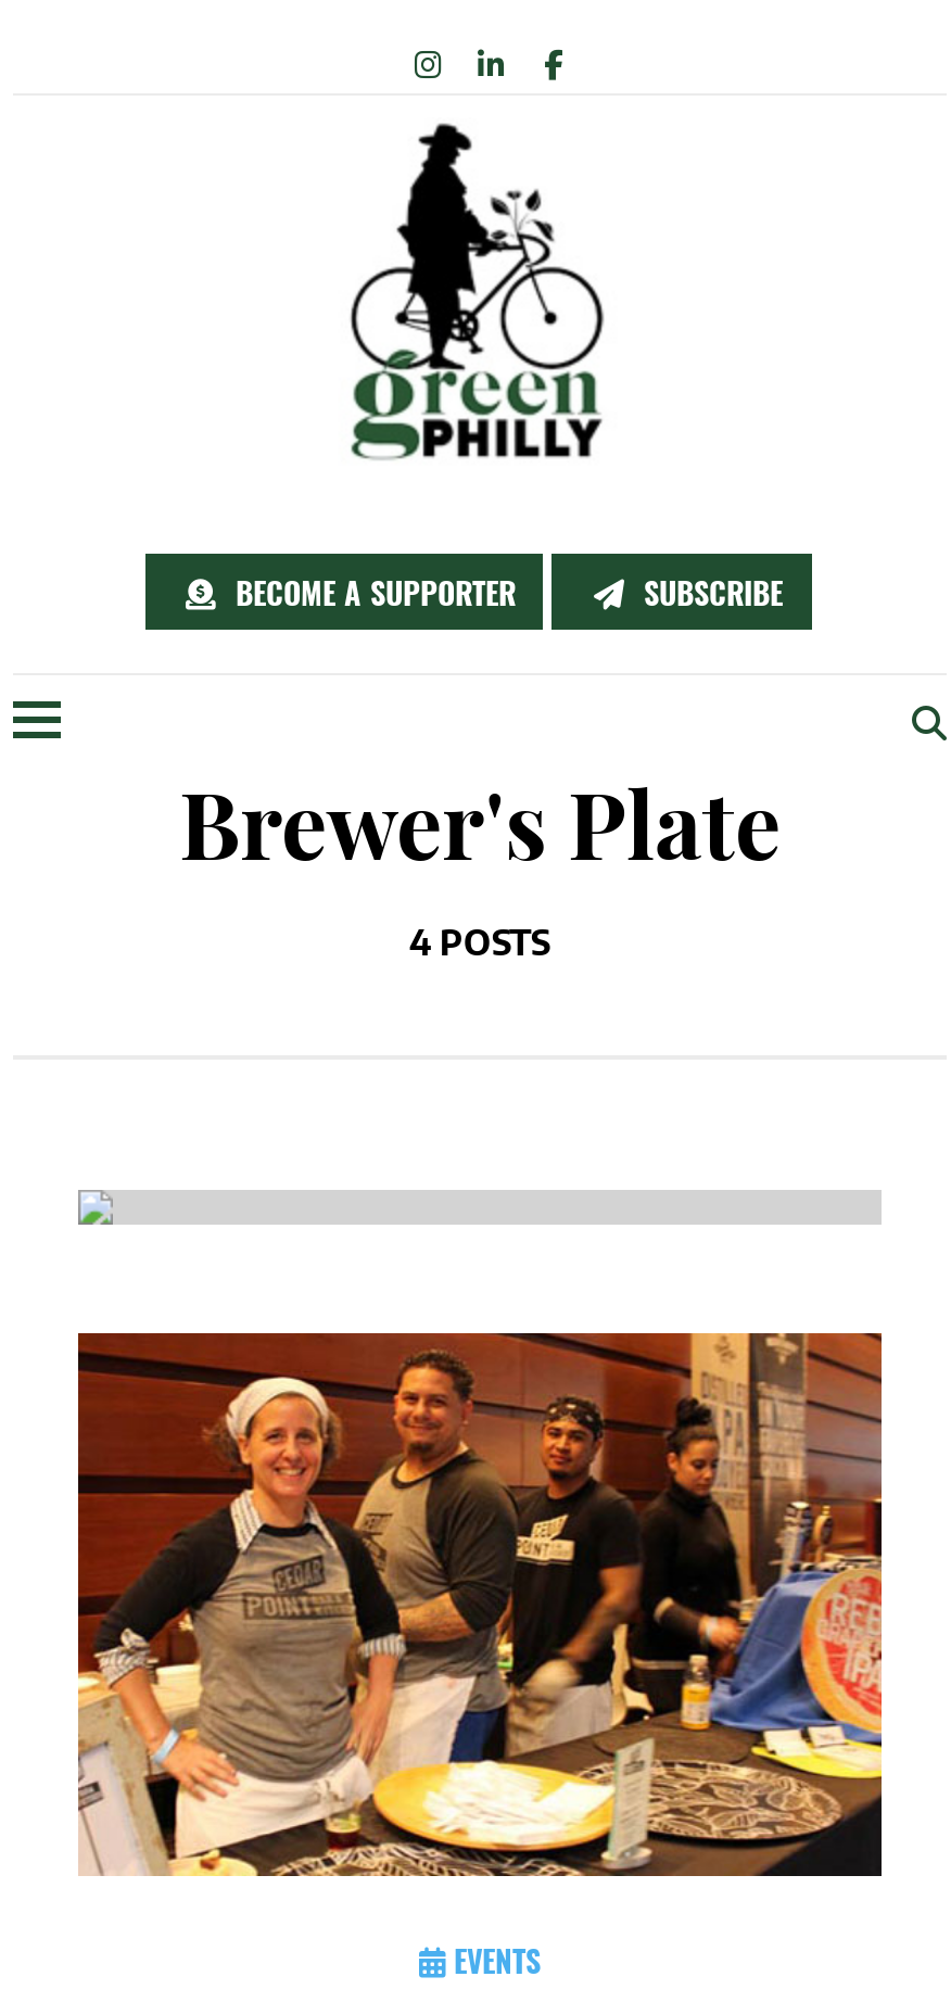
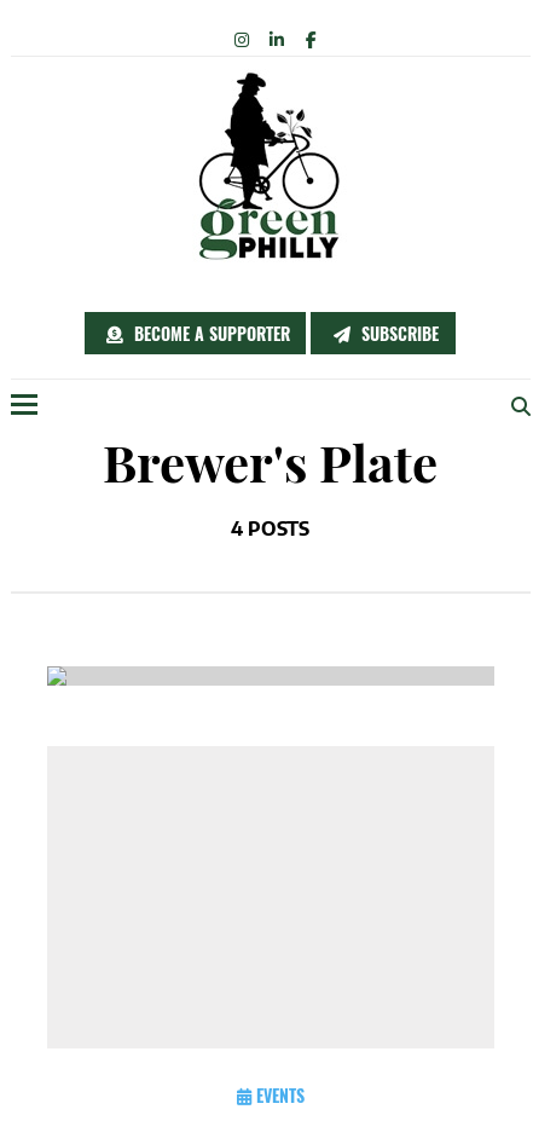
[76,1331,884,1878] [image] -> none

